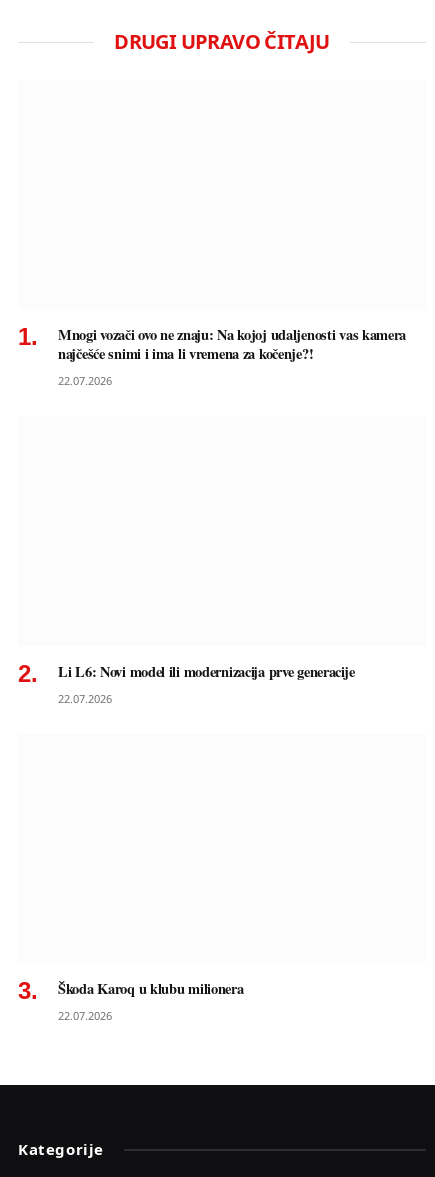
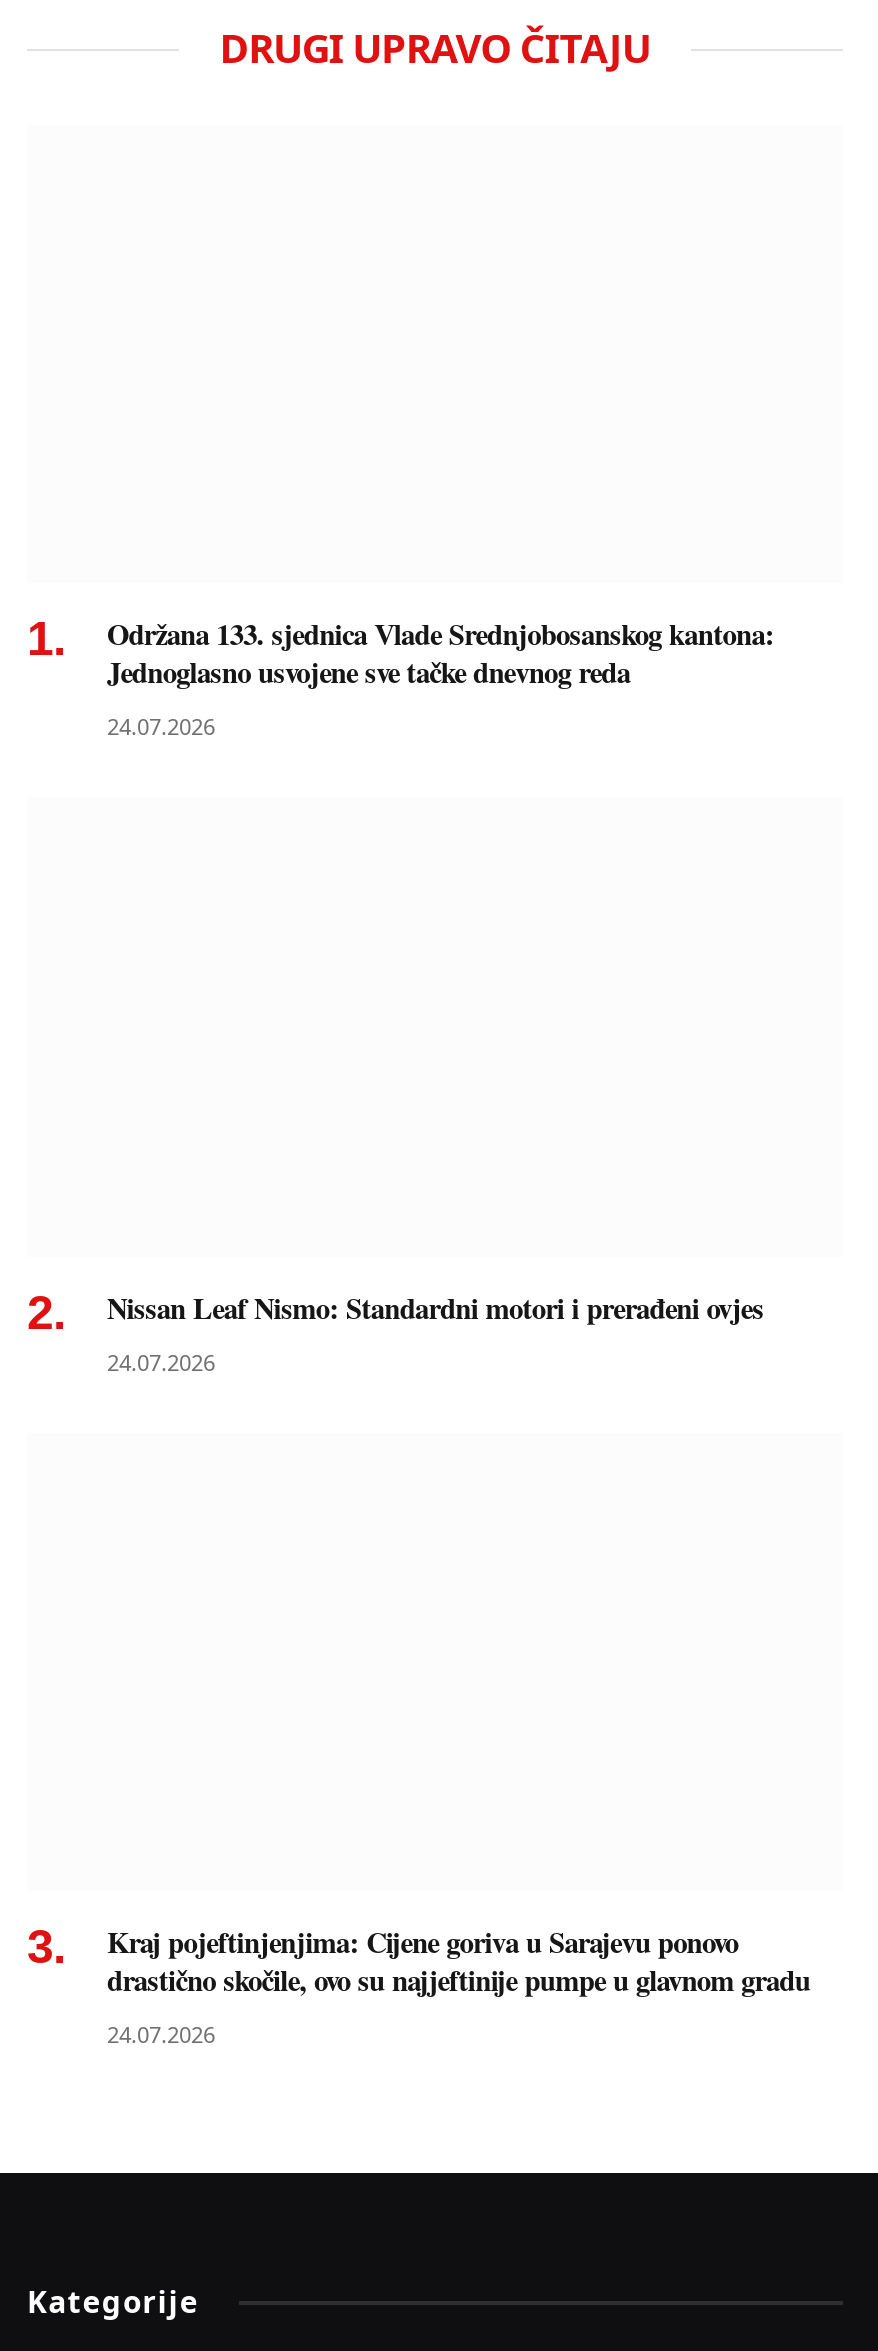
[58,324,406,388] Mnogi vozači ovo ne znaju: Na kojoj udaljenosti vas kamera | najčešće snimi i ima li vremena za kočenje?! | 22.07.2026 -> [107,613,774,741] Održana 133. sjednica Vlade Srednjobosanskog kantona: | Jednoglasno usvojene sve tačke dnevnog reda | 24.07.2026
[58,661,354,706] Li L6: Novi model ili modernizacija prve generacije | 22.07.2026 -> [107,1286,764,1376] Nissan Leaf Nismo: Standardni motori i prerađeni ovjes | 24.07.2026
[58,978,244,1023] Škoda Karoq u klubu milionera | 22.07.2026 -> [107,1921,810,2049] Kraj pojeftinjenjima: Cijene goriva u Sarajevu ponovo | drastično skočile, ovo su najjeftinije pumpe u glavnom gradu | 24.07.2026

